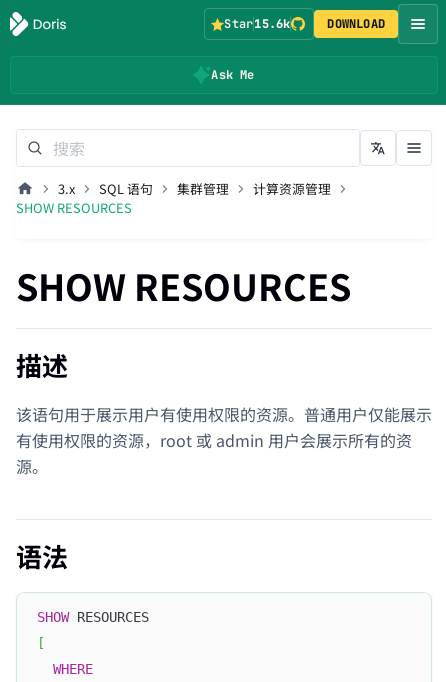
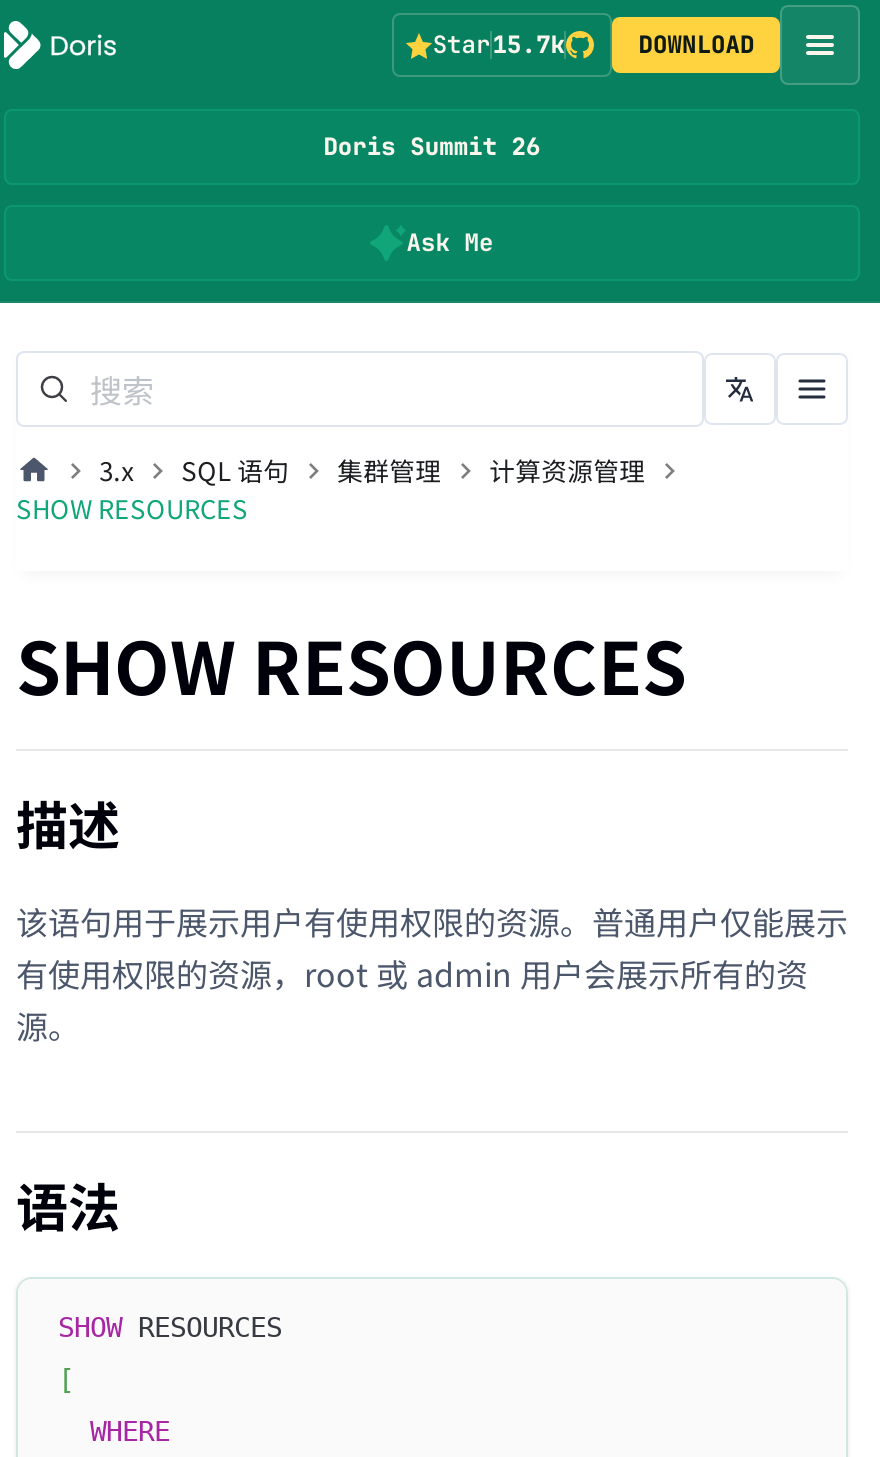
[224,16,290,32] Star15.6k -> [433,29,565,61] Star15.7k
none -> [323,131,541,163] Doris Summit 26

